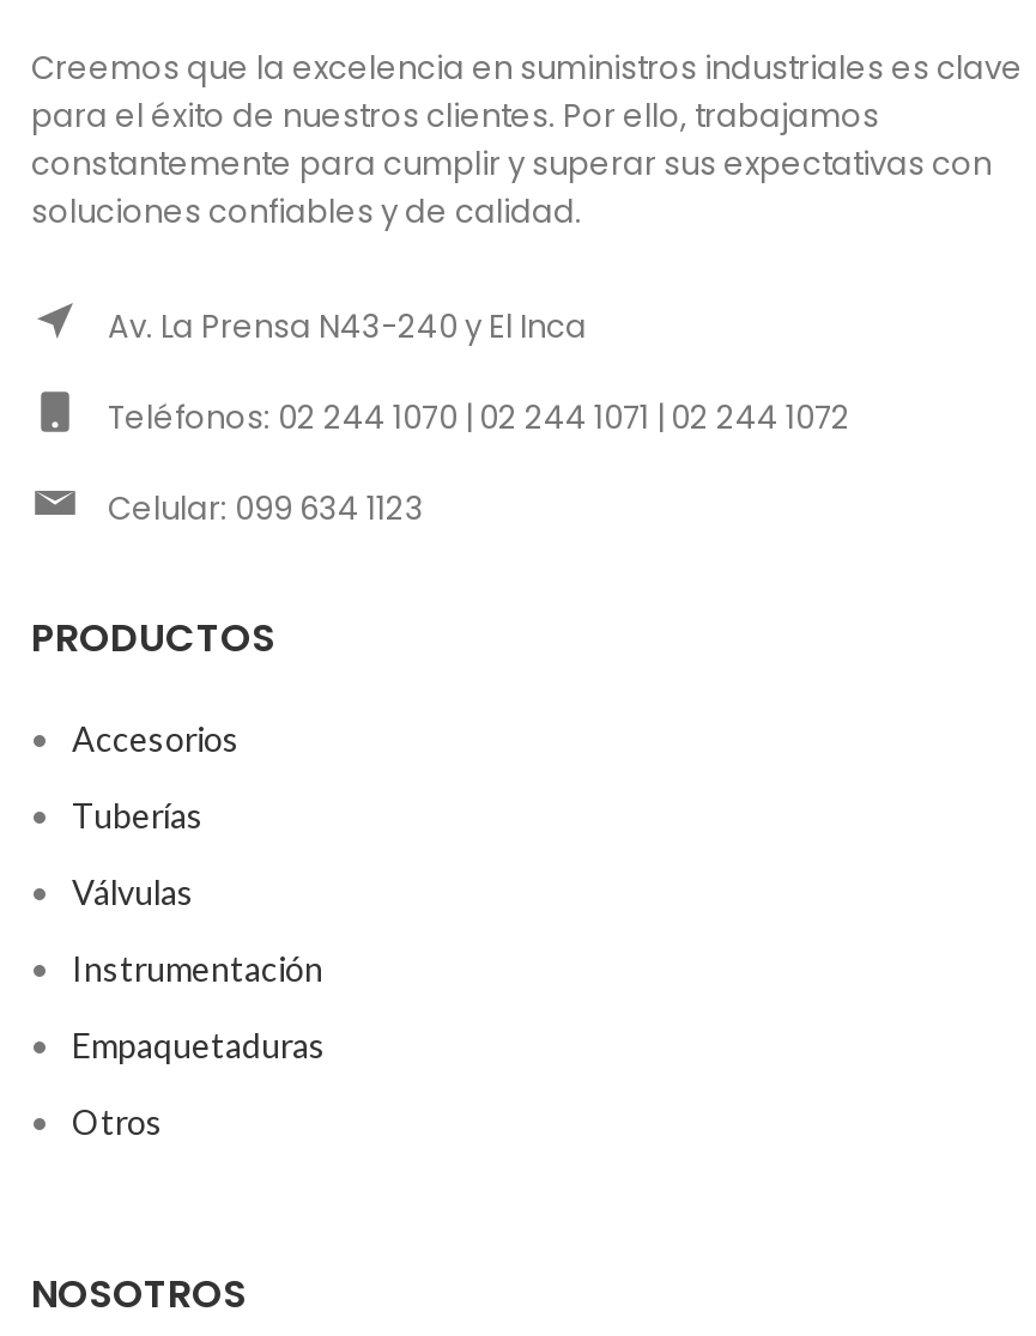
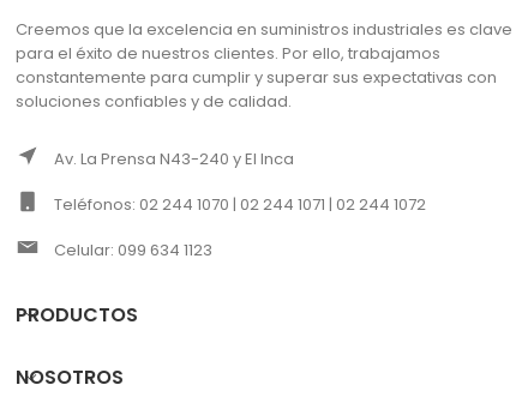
[72,717,326,1141] Accesorios | Tuberías | Válvulas | Instrumentación | Empaquetaduras | Otros -> none

